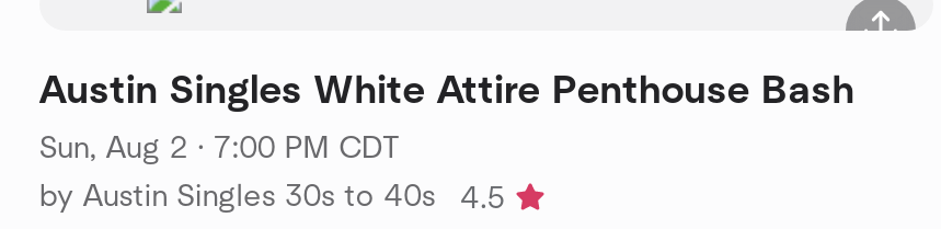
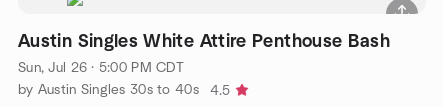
[39,133,400,163] Sun, Aug 2 · 7:00 PM CDT -> [18,60,184,74] Sun, Jul 26 · 5:00 PM CDT

